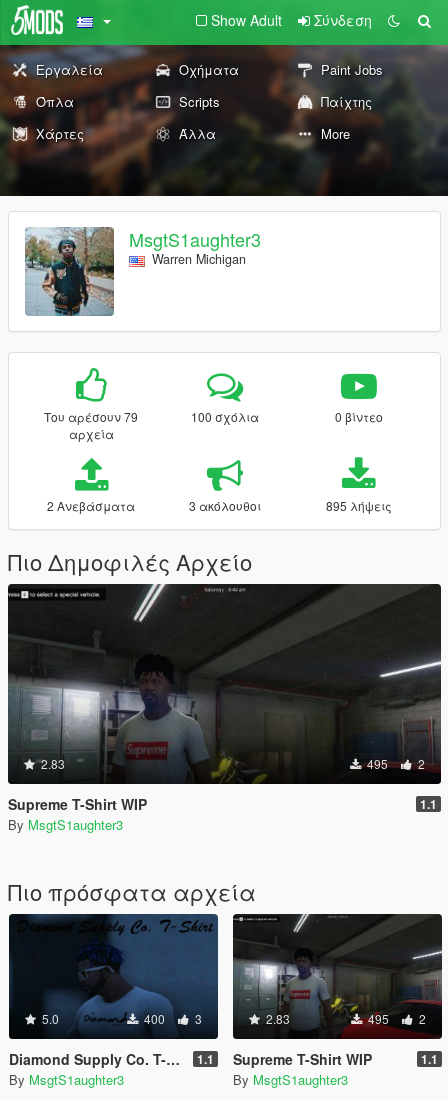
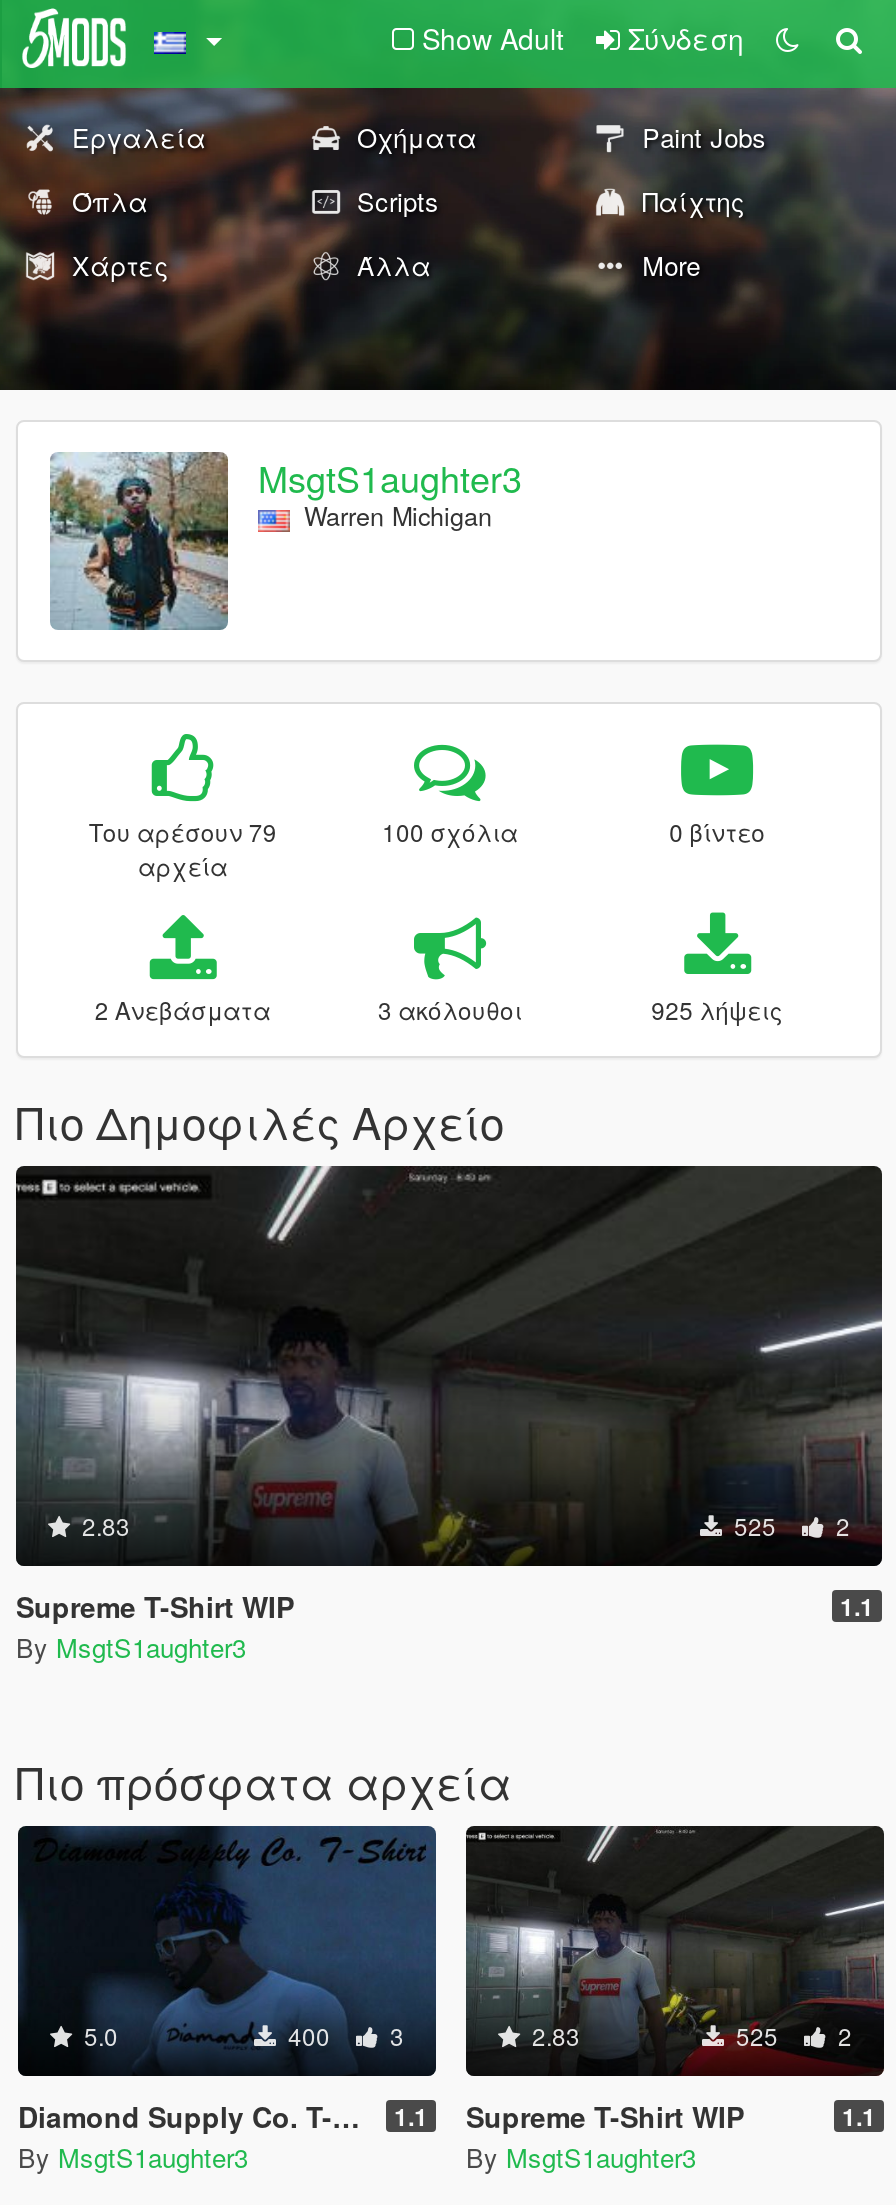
[326,497,392,514] 895 λήψεις -> [651,992,783,1026] 925 λήψεις
[364,755,425,772] 495 2 -> [728,1508,850,1542] 525 2
[365,1010,426,1027] 495 2 -> [730,2018,852,2052] 525 2

